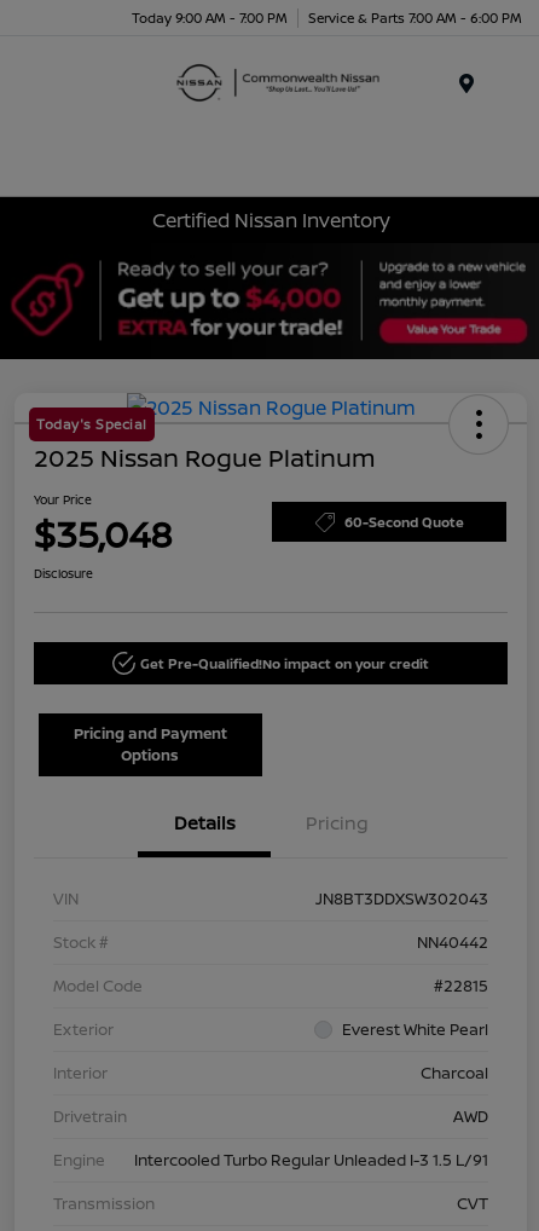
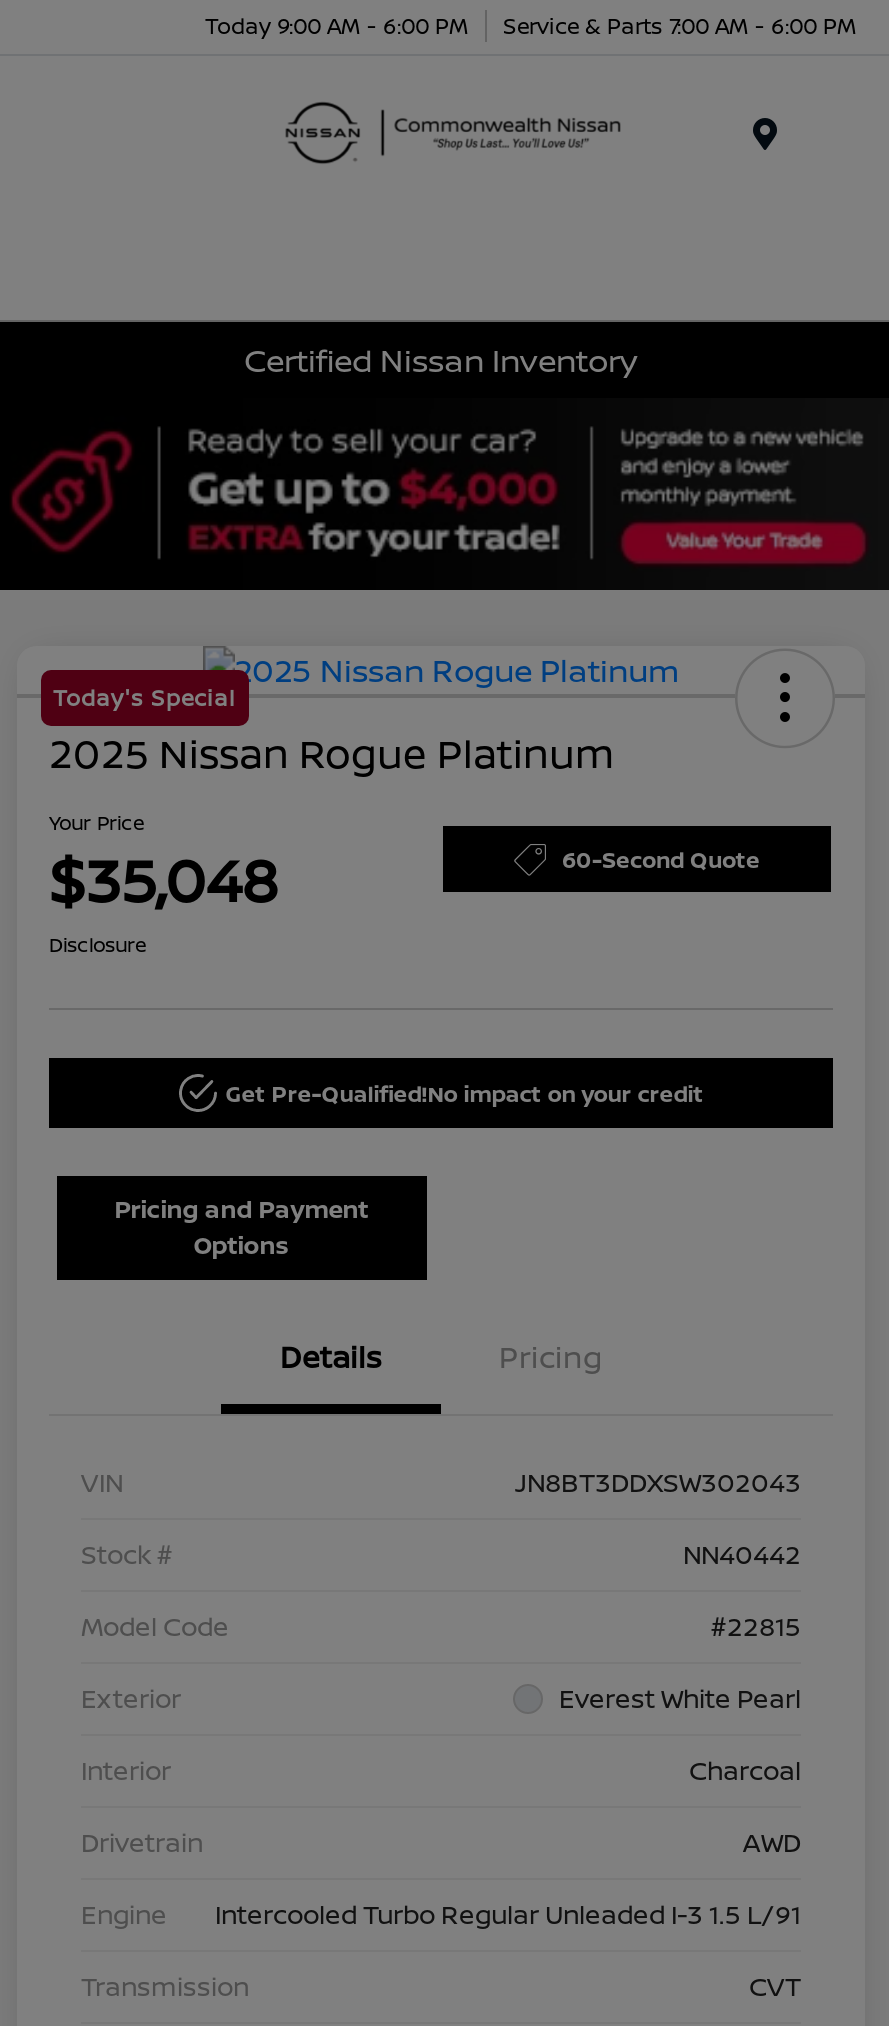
[132,8,522,26] Today 9:00 AM - 7:00 PM Service & Parts 7:00 AM - 6:00 PM -> [205,9,857,39] Today 9:00 AM - 6:00 PM Service & Parts 7:00 AM - 6:00 PM

